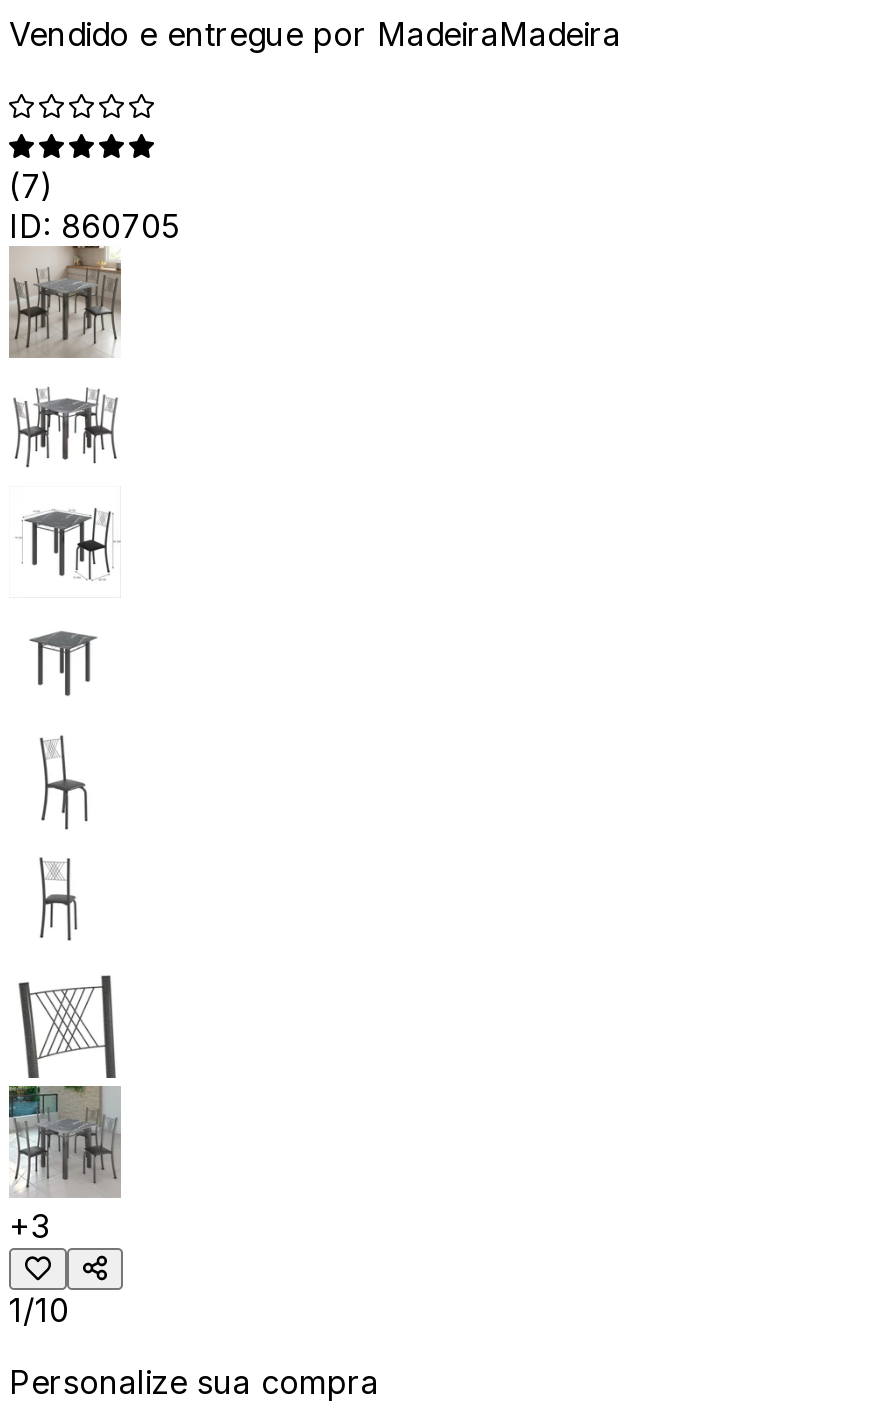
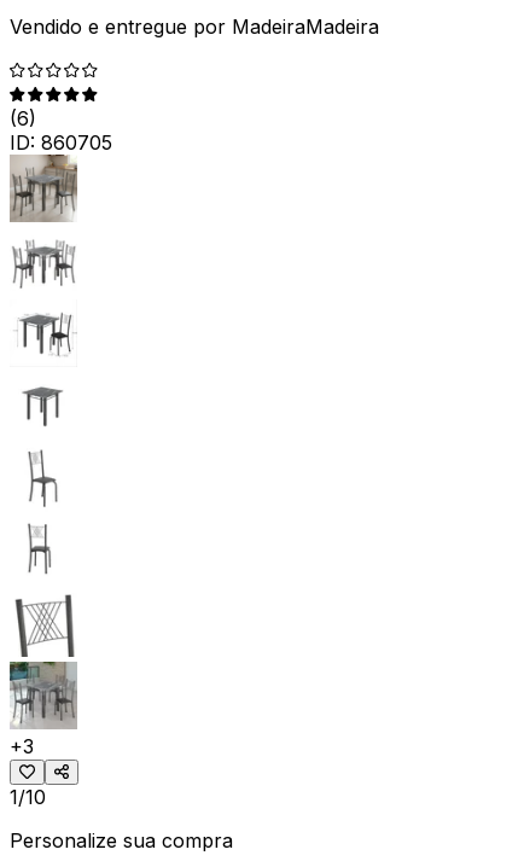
[9,166,53,206] (7) -> [10,106,36,130] (6)

